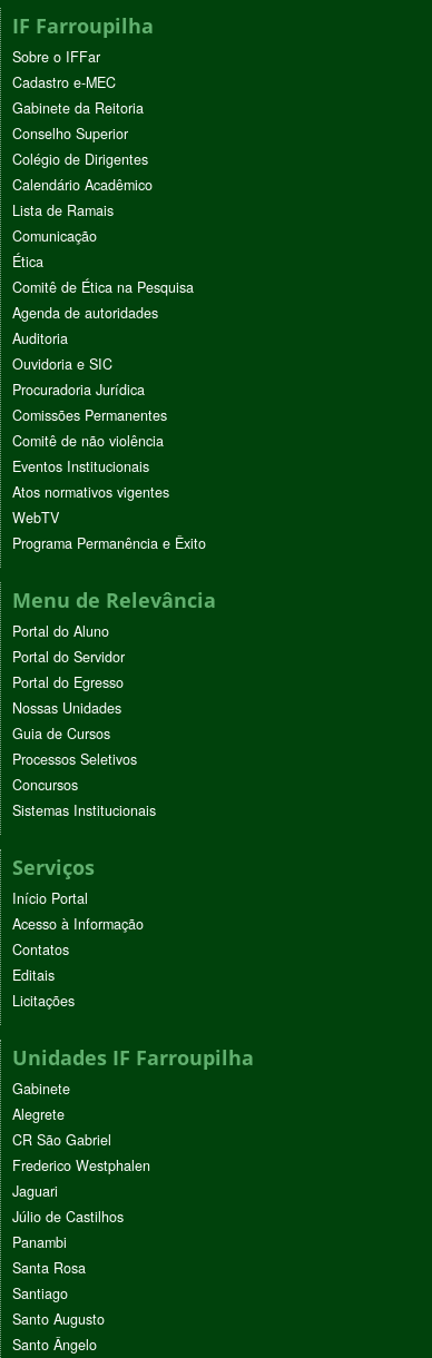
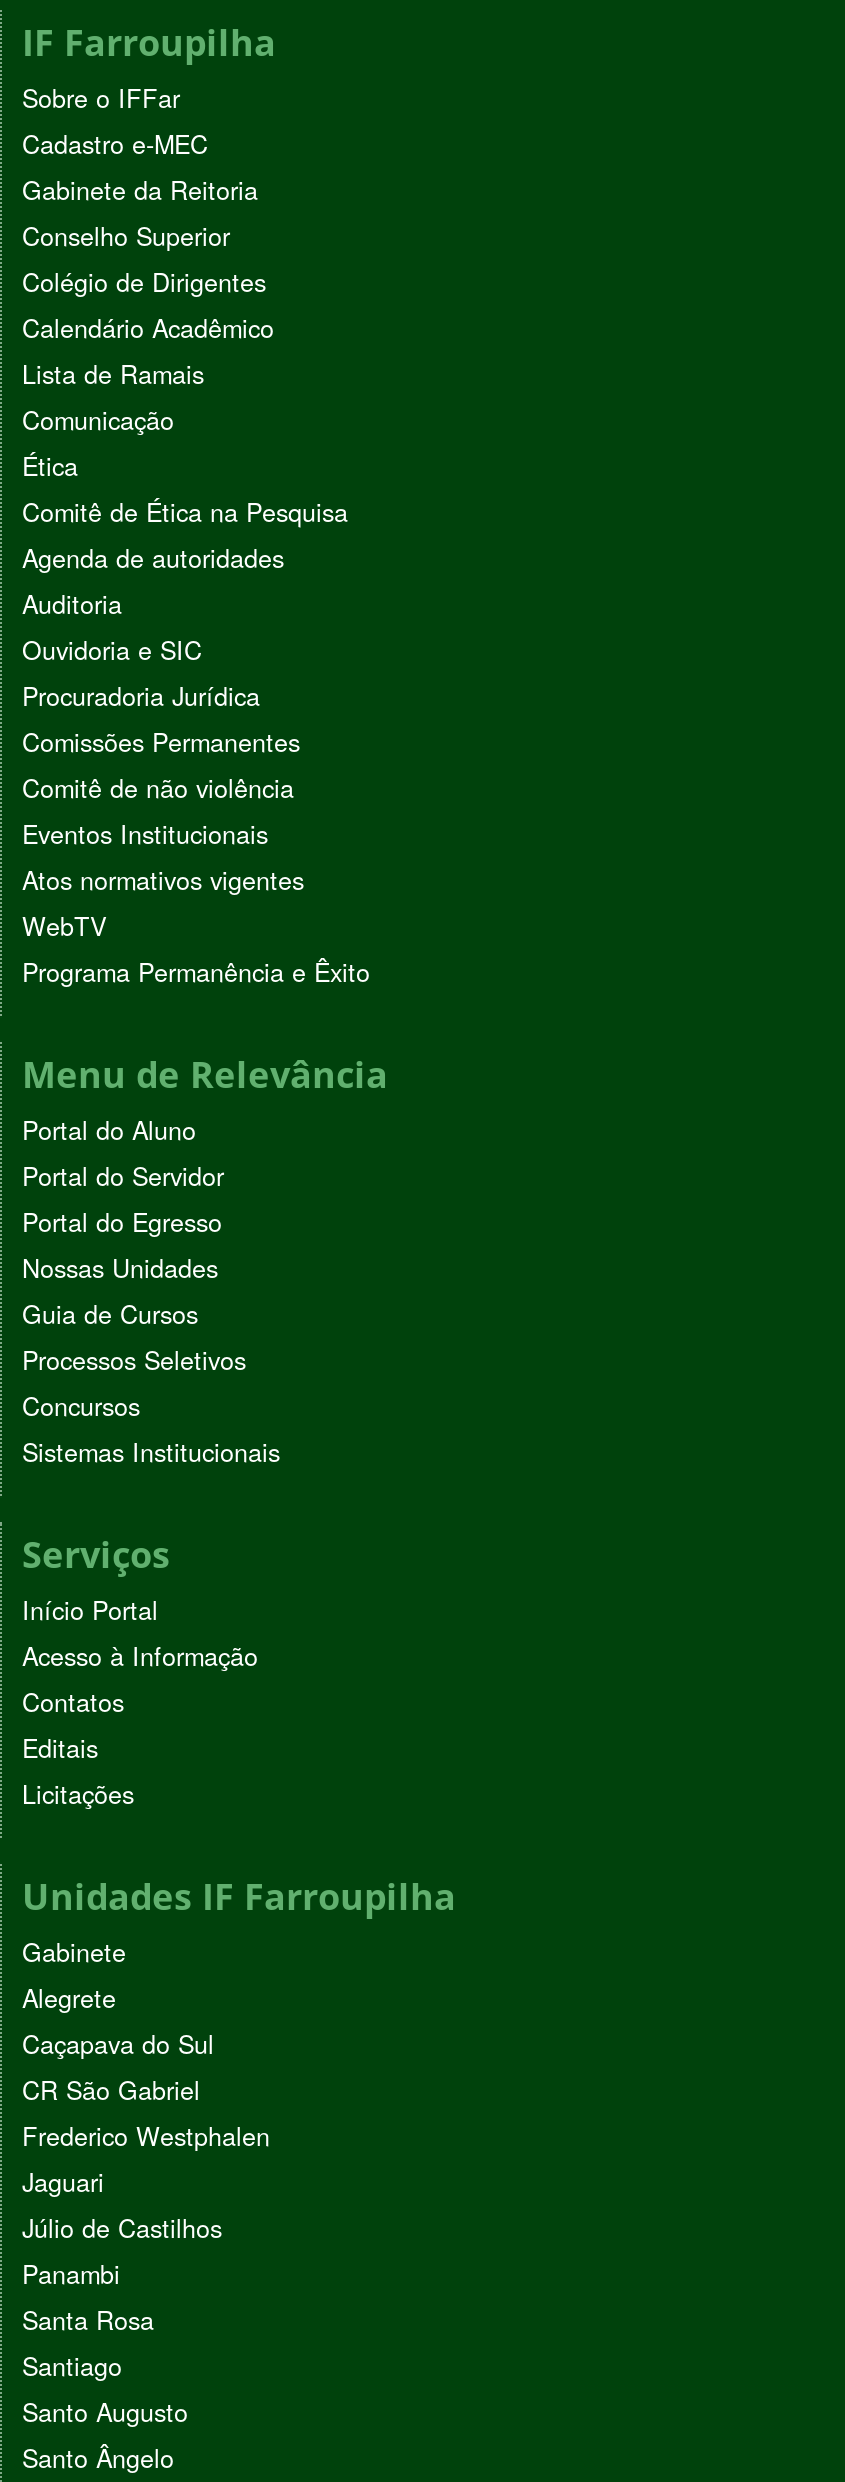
none -> [22,2027,214,2063] Caçapava do Sul

